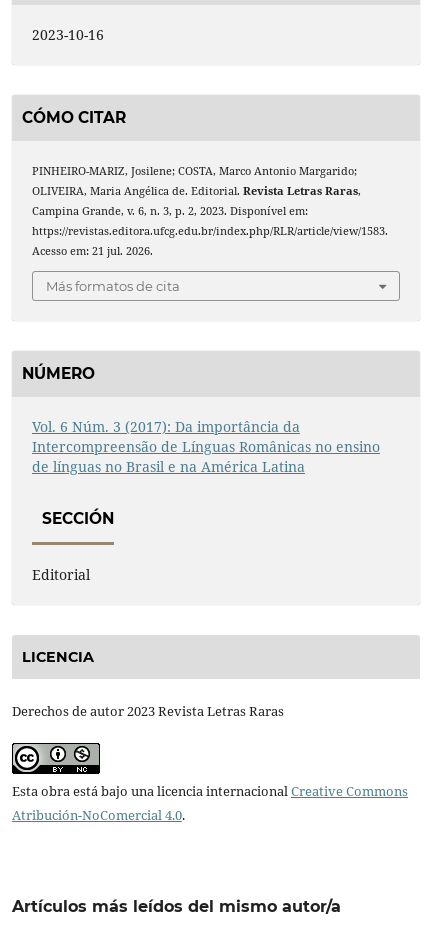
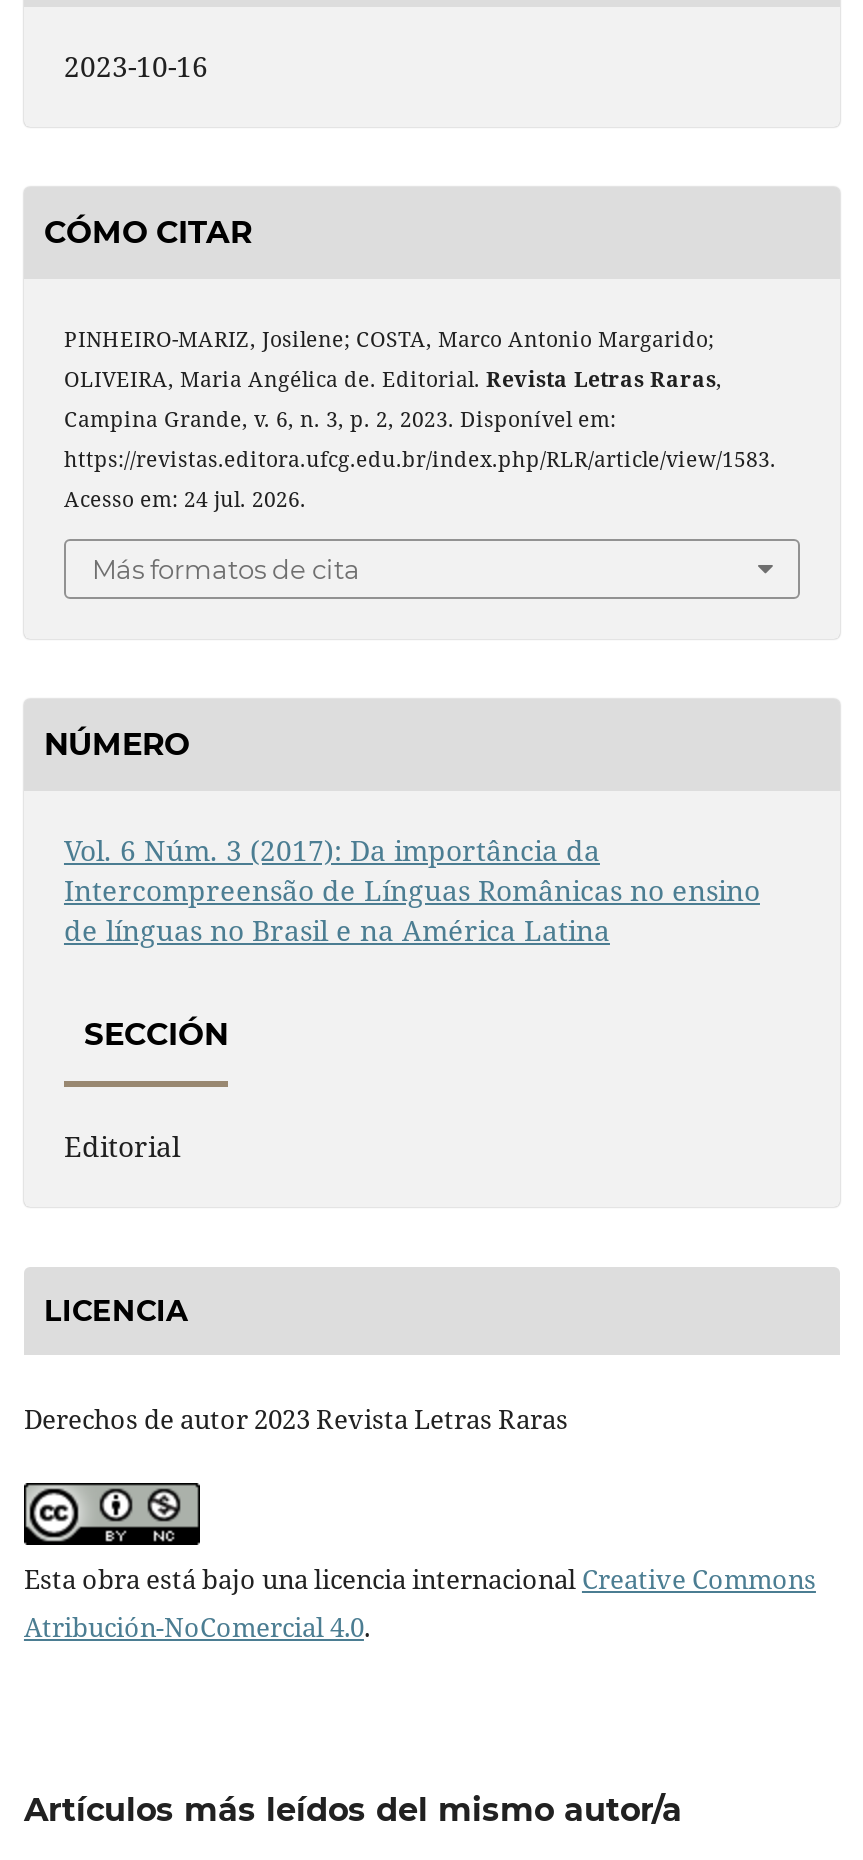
[32,244,153,258] Acesso em: 21 jul. 2026. -> [64,485,306,513] Acesso em: 24 jul. 2026.

